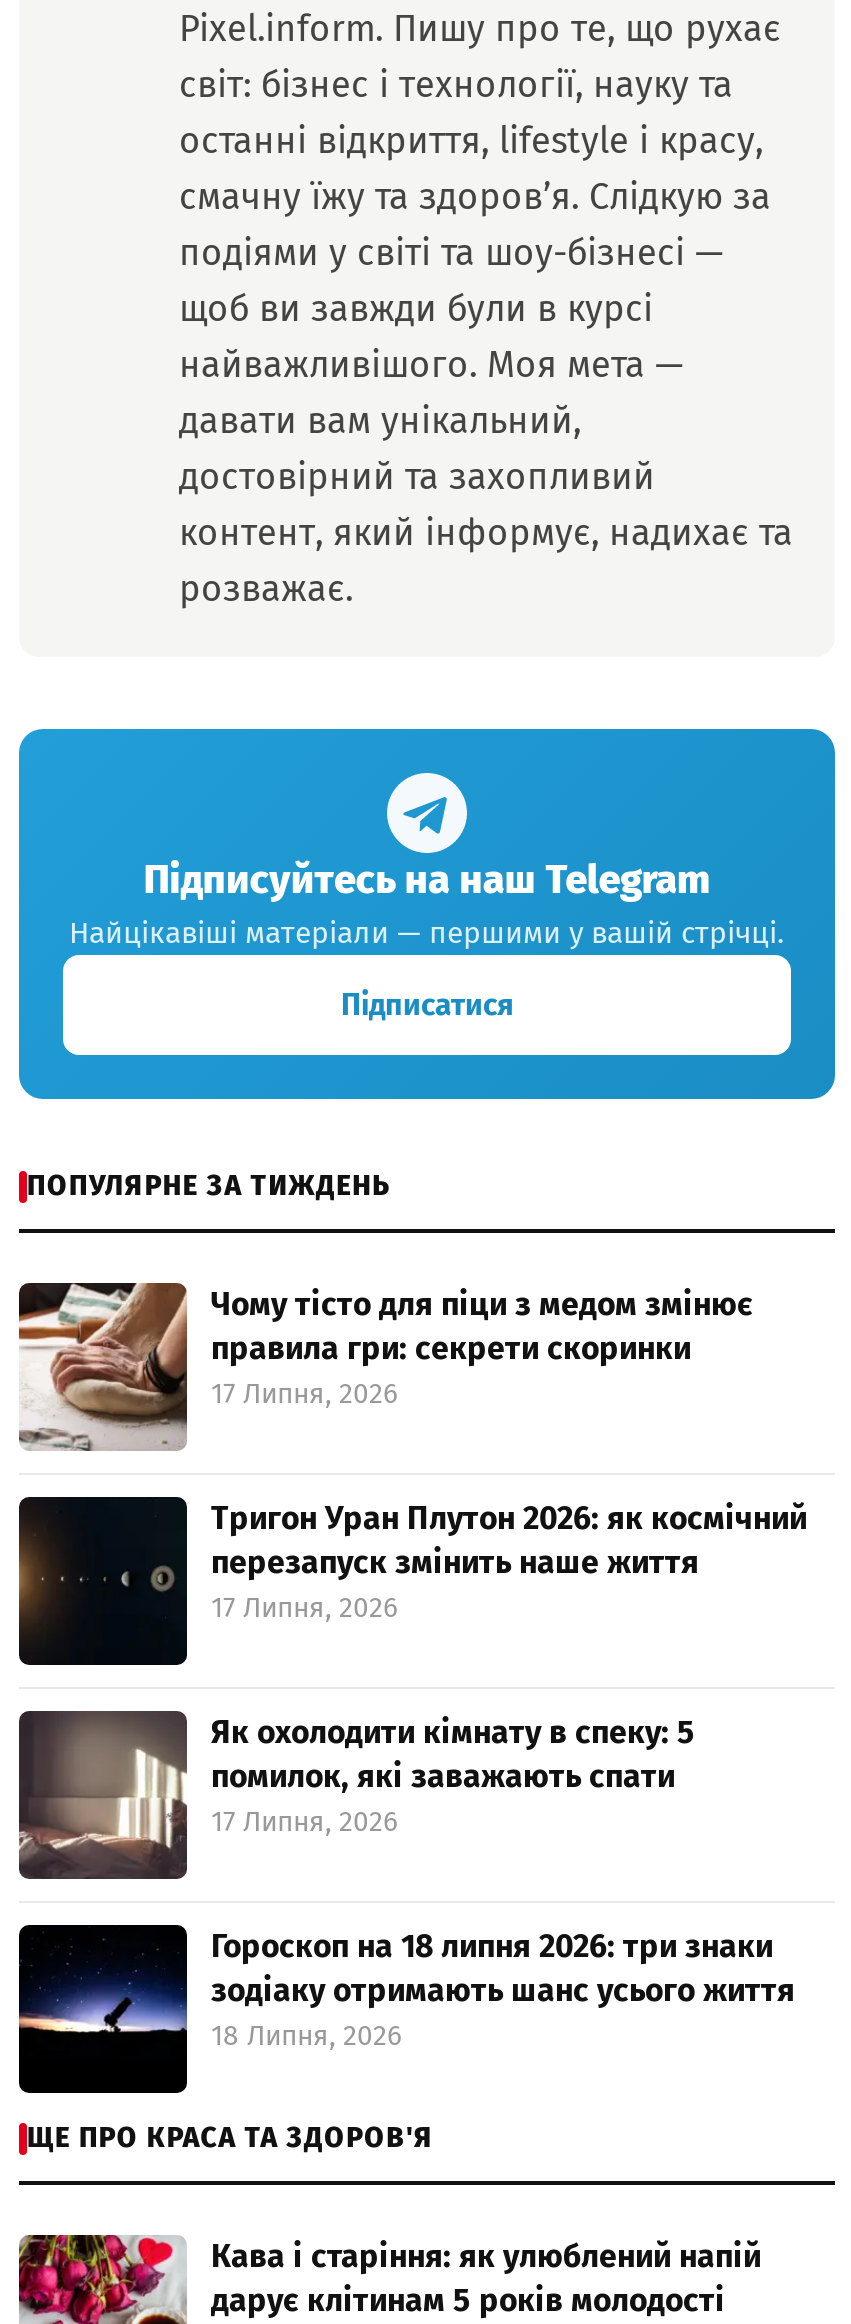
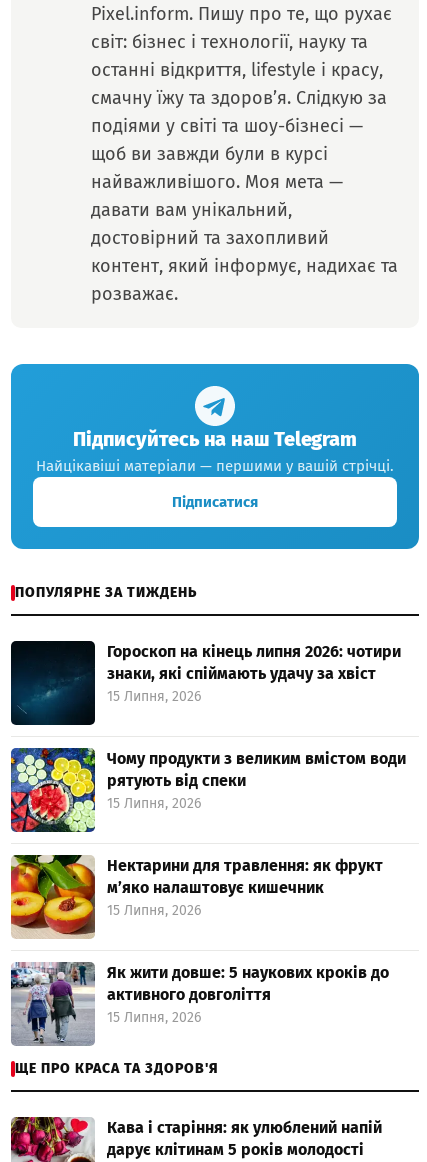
[17,1282,753,1452] [image] | Чому тісто для піци з медом змінює | правила гри: секрети скоринки | 17 Липня, 2026 -> [10,640,401,726] [image] | Гороскоп на кінець липня 2026: чотири | знаки, які спіймають удачу за хвіст | 15 Липня, 2026
[17,1496,807,1666] [image] | Тригон Уран Плутон 2026: як космічний | перезапуск змінить наше життя | 17 Липня, 2026 -> [10,748,406,833] [image] | Чому продукти з великим вмістом води | рятують від спеки | 15 Липня, 2026
[17,1710,695,1880] [image] | Як охолодити кімнату в спеку: 5 | помилок, які заважають спати | 17 Липня, 2026 -> [10,854,383,939] [image] | Нектарини для травлення: як фрукт | м’яко налаштовує кишечник | 15 Липня, 2026
[17,1924,795,2094] [image] | Гороскоп на 18 липня 2026: три знаки | зодіаку отримають шанс усього життя | 18 Липня, 2026 -> [10,962,389,1046] [image] | Як жити довше: 5 наукових кроків до | активного довголіття | 15 Липня, 2026

